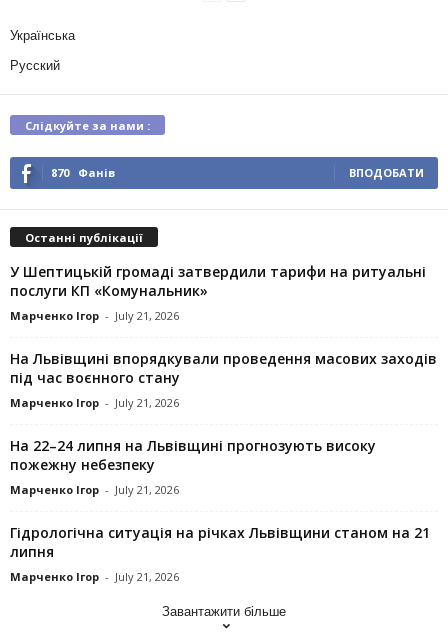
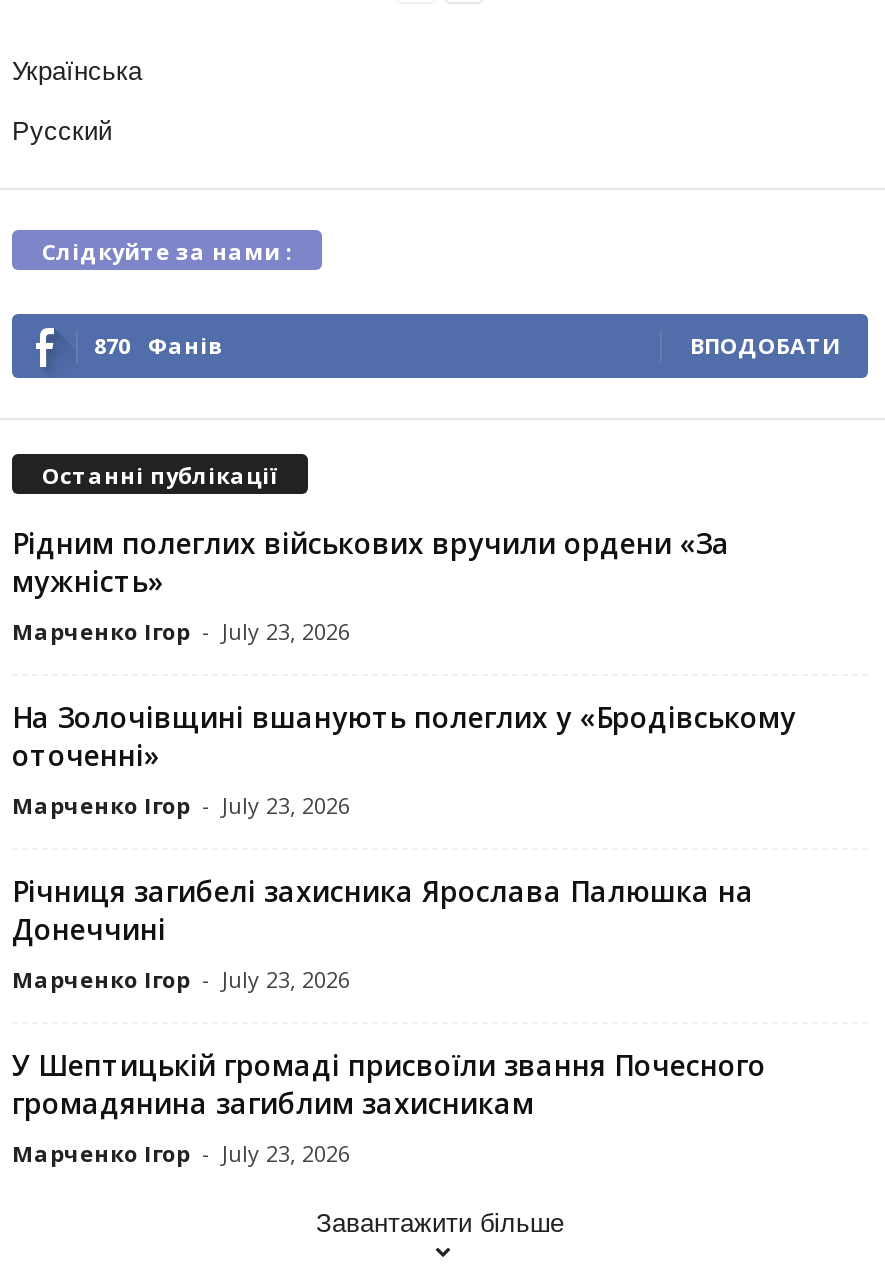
[10,261,426,322] У Шептицькій громаді затвердили тарифи на ритуальні | послуги КП «Комунальник» | Марченко Ігор - July 21, 2026 -> [12,523,730,645] Рідним полеглих військових вручили ордени «За | мужність» | Марченко Ігор - July 23, 2026
[10,348,437,409] На Львівщині впорядкували проведення масових заходів | під час воєнного стану | Марченко Ігор - July 21, 2026 -> [12,697,796,819] На Золочівщині вшанують полеглих у «Бродівському | оточенні» | Марченко Ігор - July 23, 2026
[10,435,376,496] На 22–24 липня на Львівщині прогнозують високу | пожежну небезпеку | Марченко Ігор - July 21, 2026 -> [12,871,754,993] Річниця загибелі захисника Ярослава Палюшка на | Донеччині | Марченко Ігор - July 23, 2026
[10,522,430,583] Гідрологічна ситуація на річках Львівщини станом на 21 | липня | Марченко Ігор - July 21, 2026 -> [12,1045,766,1167] У Шептицькій громаді присвоїли звання Почесного | громадянина загиблим захисникам | Марченко Ігор - July 23, 2026

